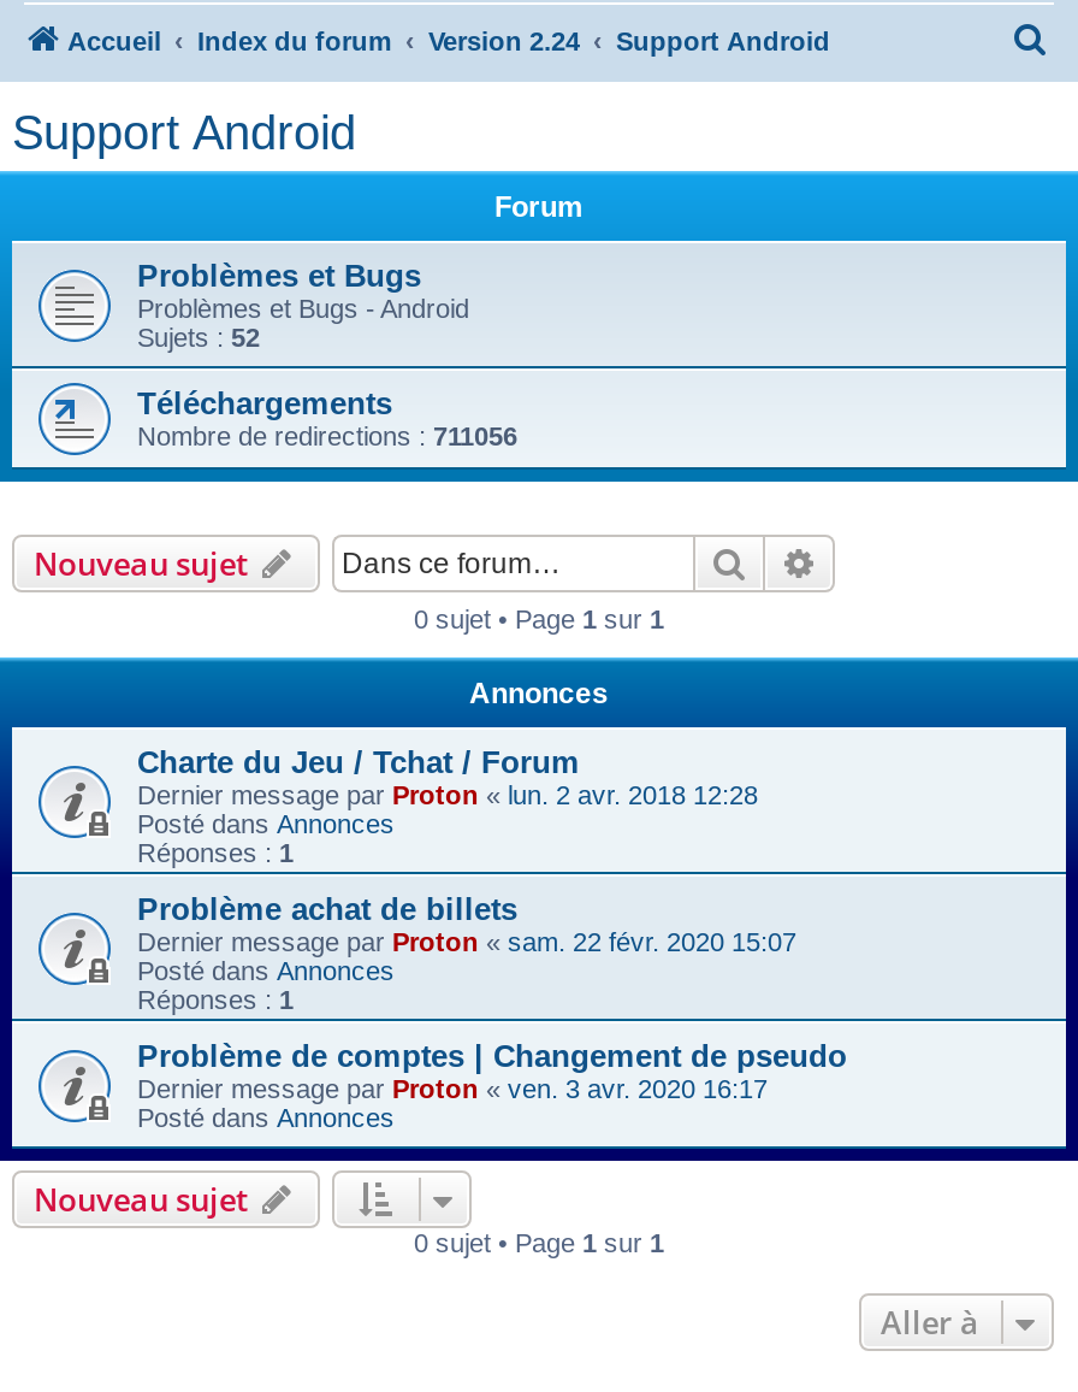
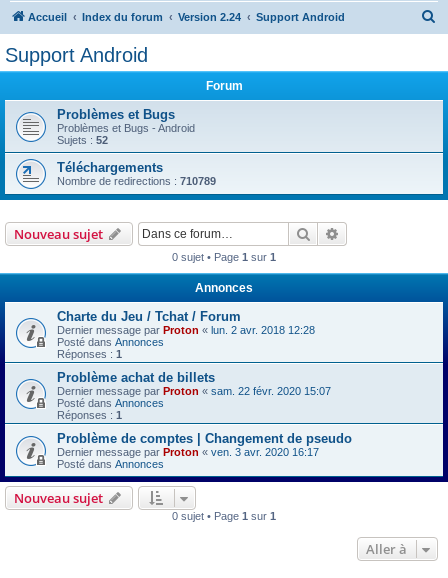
[137,421,517,450] Nombre de redirections : 711056 -> [57,175,216,187] Nombre de redirections : 710789

